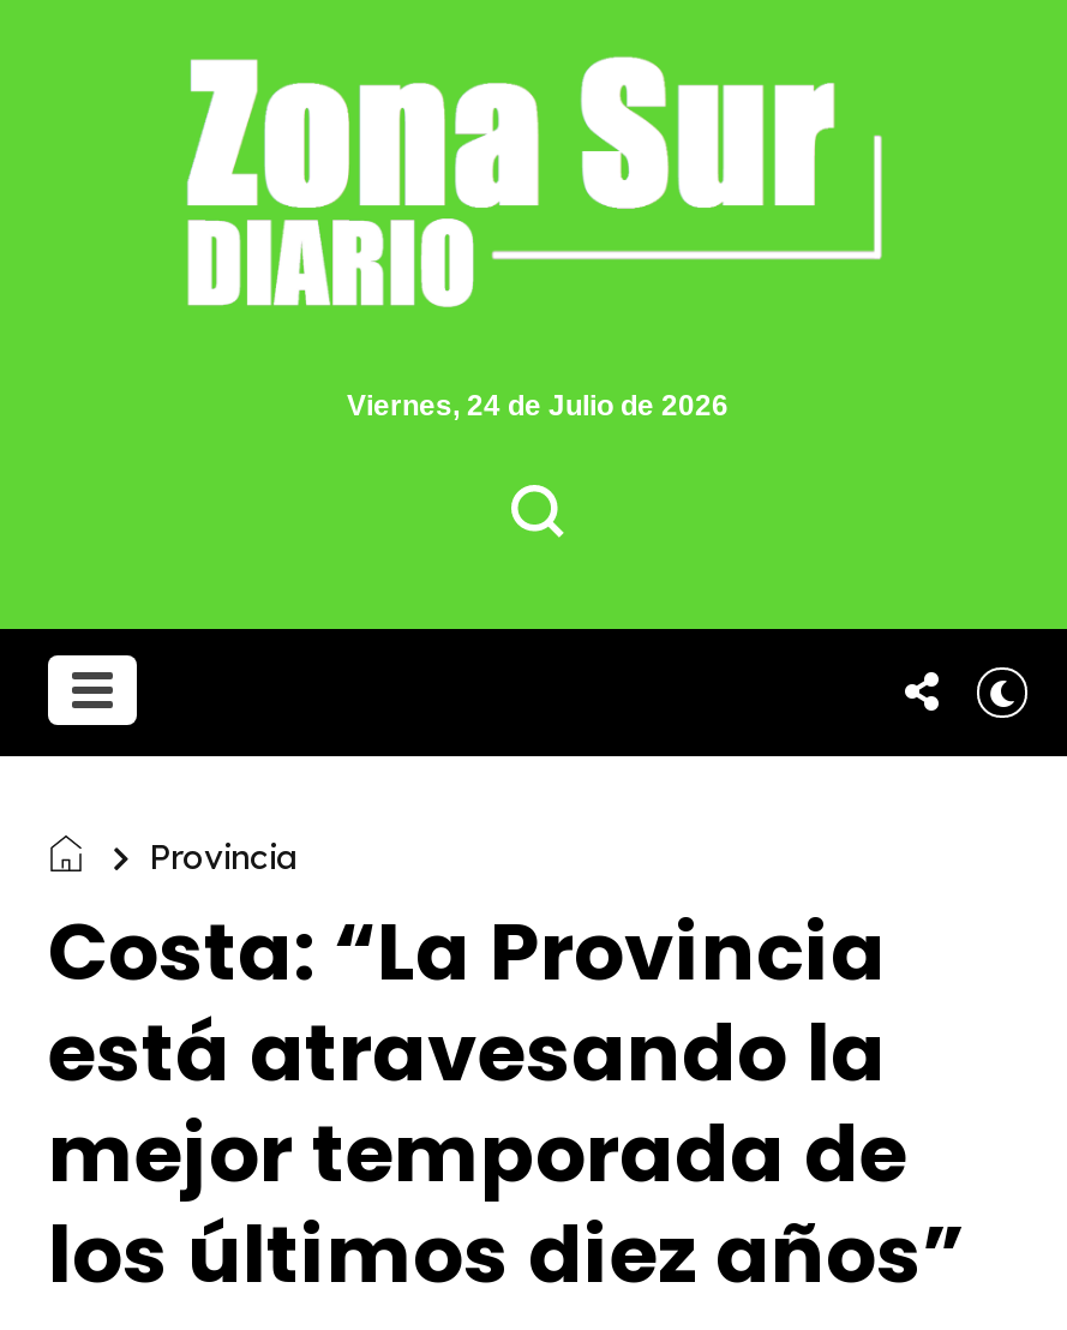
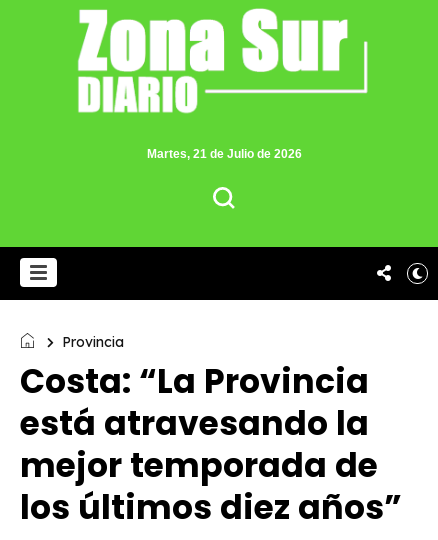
[347,389,729,423] Viernes, 24 de Julio de 2026 -> [146,147,301,161] Martes, 21 de Julio de 2026

